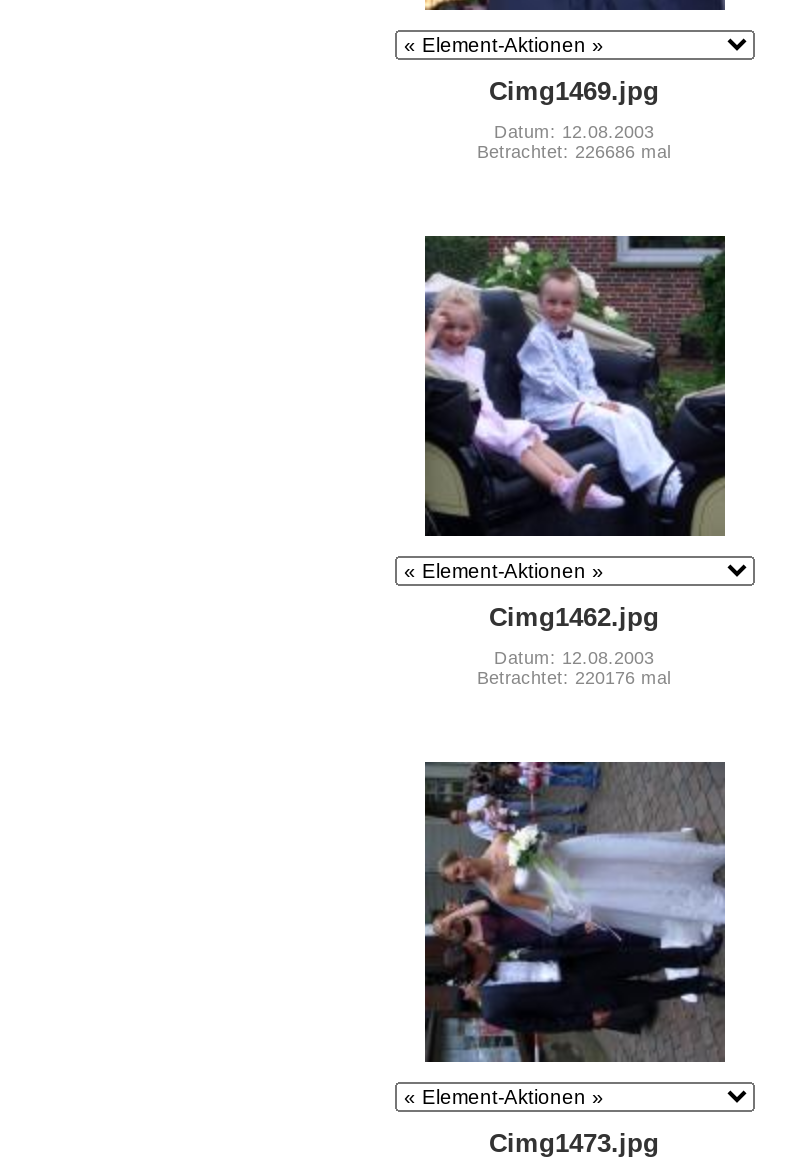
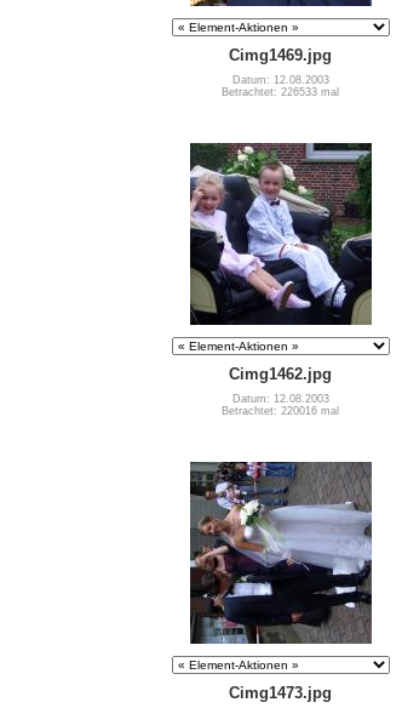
[477,141,671,161] Betrachtet: 226686 mal -> [222,86,339,98] Betrachtet: 226533 mal
[477,667,671,687] Betrachtet: 220176 mal -> [222,404,339,417] Betrachtet: 220016 mal

